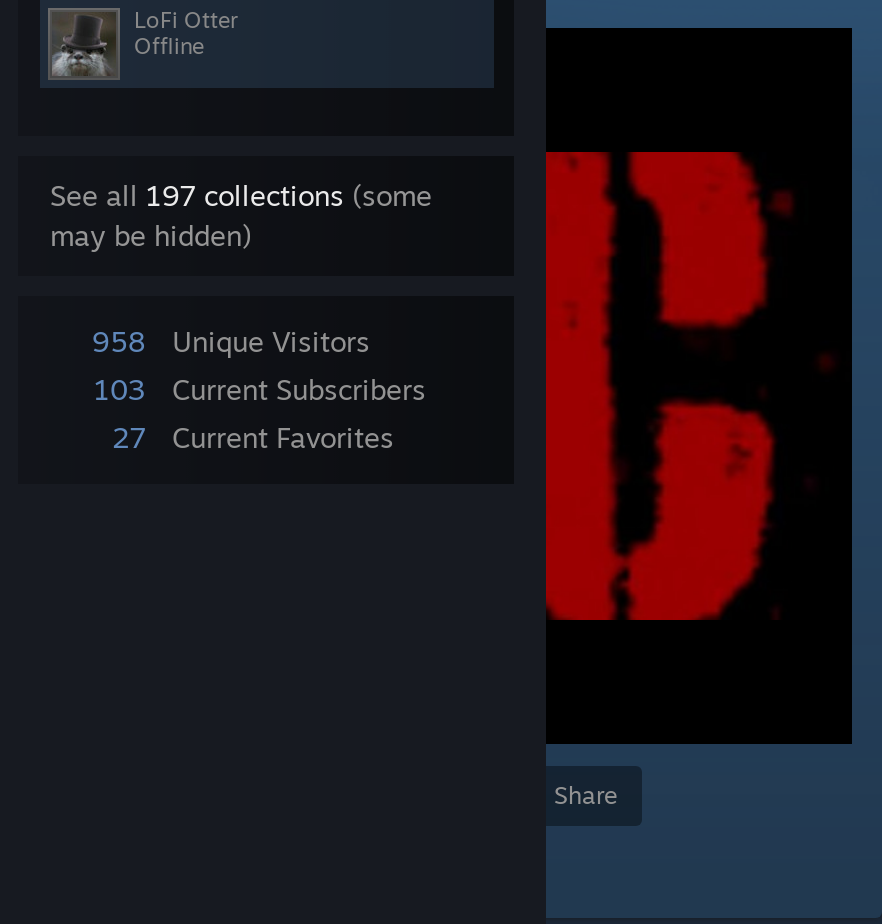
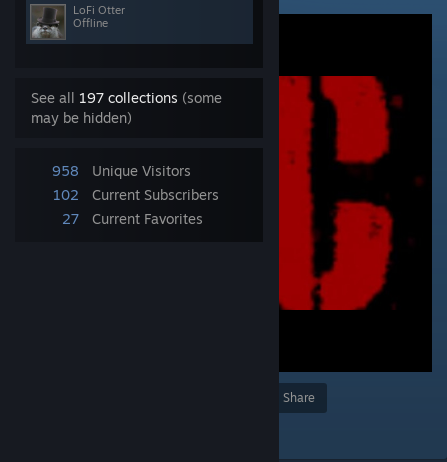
[94,372,426,406] 103 Current Subscribers -> [53,186,219,203] 102 Current Subscribers

